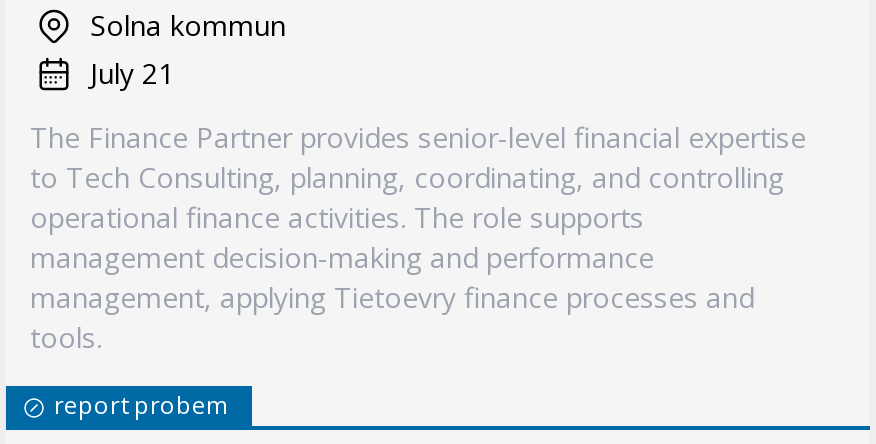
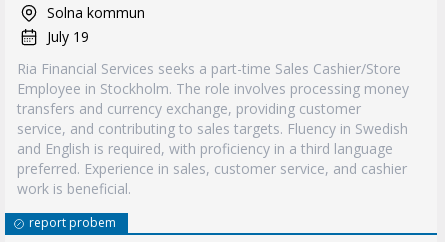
[90,54,174,92] July 21 -> [47,27,89,46] July 19
[30,118,806,356] The Finance Partner provides senior-level financial expertise | to Tech Consulting, planning, coordinating, and controlling | operational finance activities. The role supports | management decision-making and performance | management, applying Tietoevry finance processes and | tools. -> [17,59,409,198] Ria Financial Services seeks a part-time Sales Cashier/Store | Employee in Stockholm. The role involves processing money | transfers and currency exchange, providing customer | service, and contributing to sales targets. Fluency in Swedish | and English is required, with proficiency in a third language | preferred. Experience in sales, customer service, and cashier | work is beneficial.

